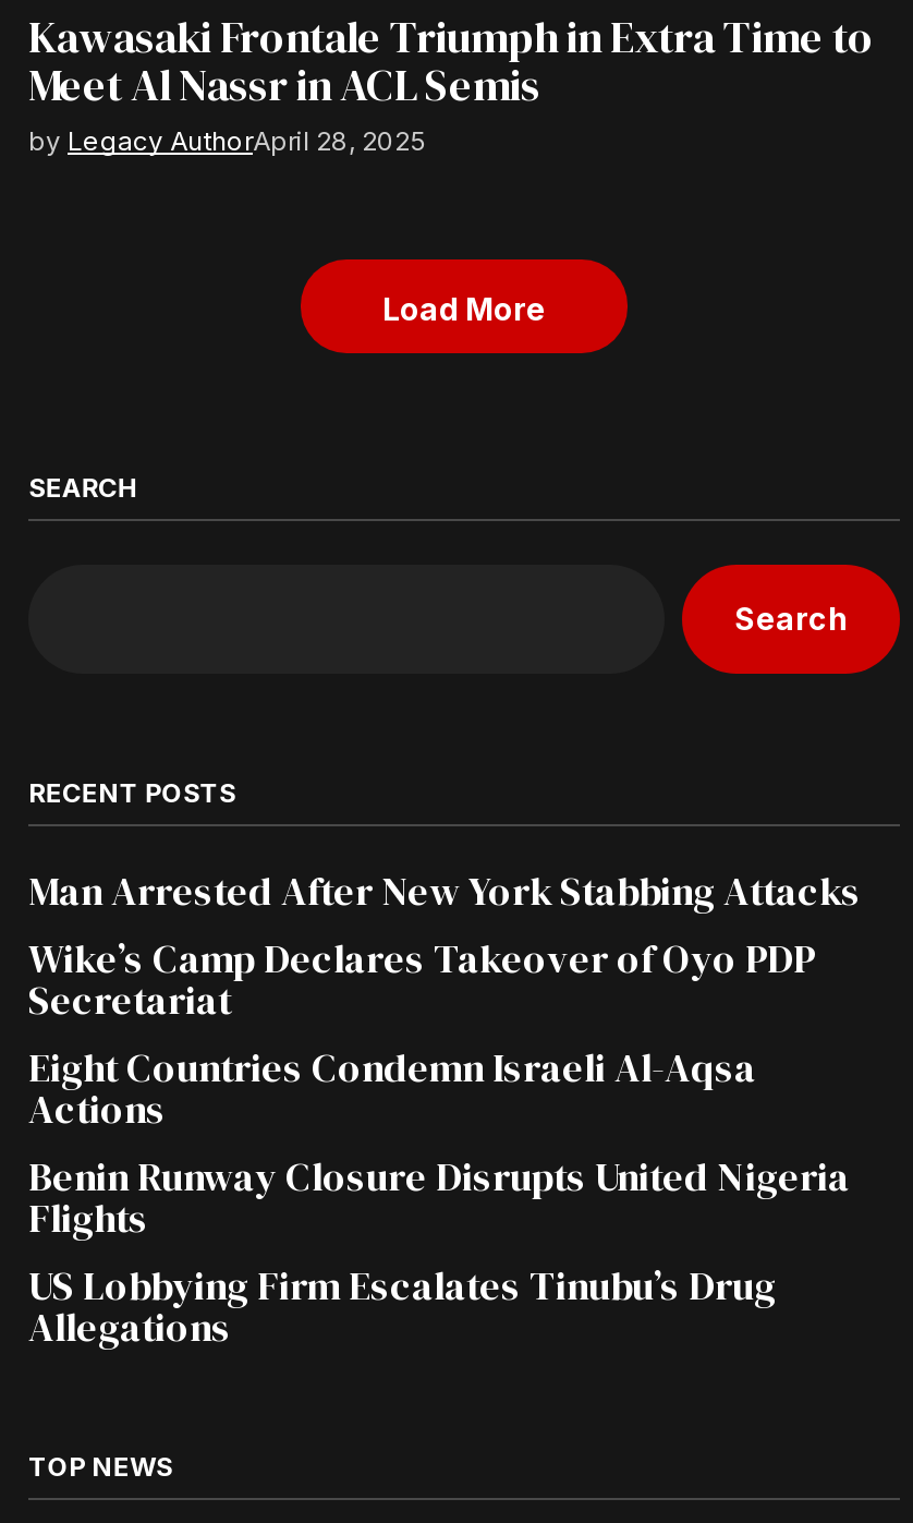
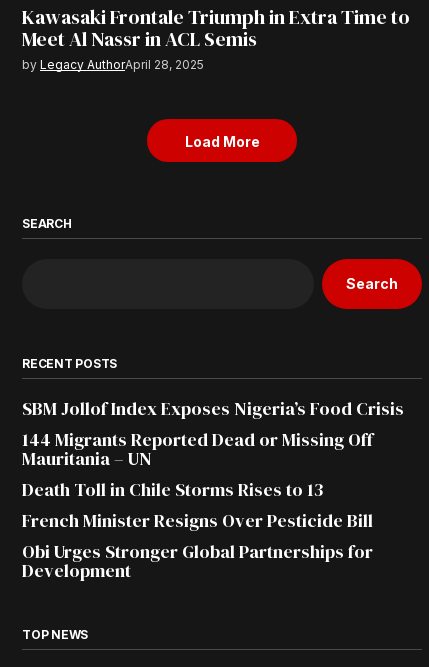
[28,862,861,1353] Man Arrested After New York Stabbing Attacks | Wike’s Camp Declares Takeover of Oyo PDP | Secretariat | Eight Countries Condemn Israeli Al-Aqsa | Actions | Benin Runway Closure Disrupts United Nigeria | Flights | US Lobbying Firm Escalates Tinubu’s Drug | Allegations -> [22,395,404,582] SBM Jollof Index Exposes Nigeria’s Food Crisis | 144 Migrants Reported Dead or Missing Off | Mauritania – UN | Death Toll in Chile Storms Rises to 13 | French Minister Resigns Over Pesticide Bill | Obi Urges Stronger Global Partnerships for | Development

